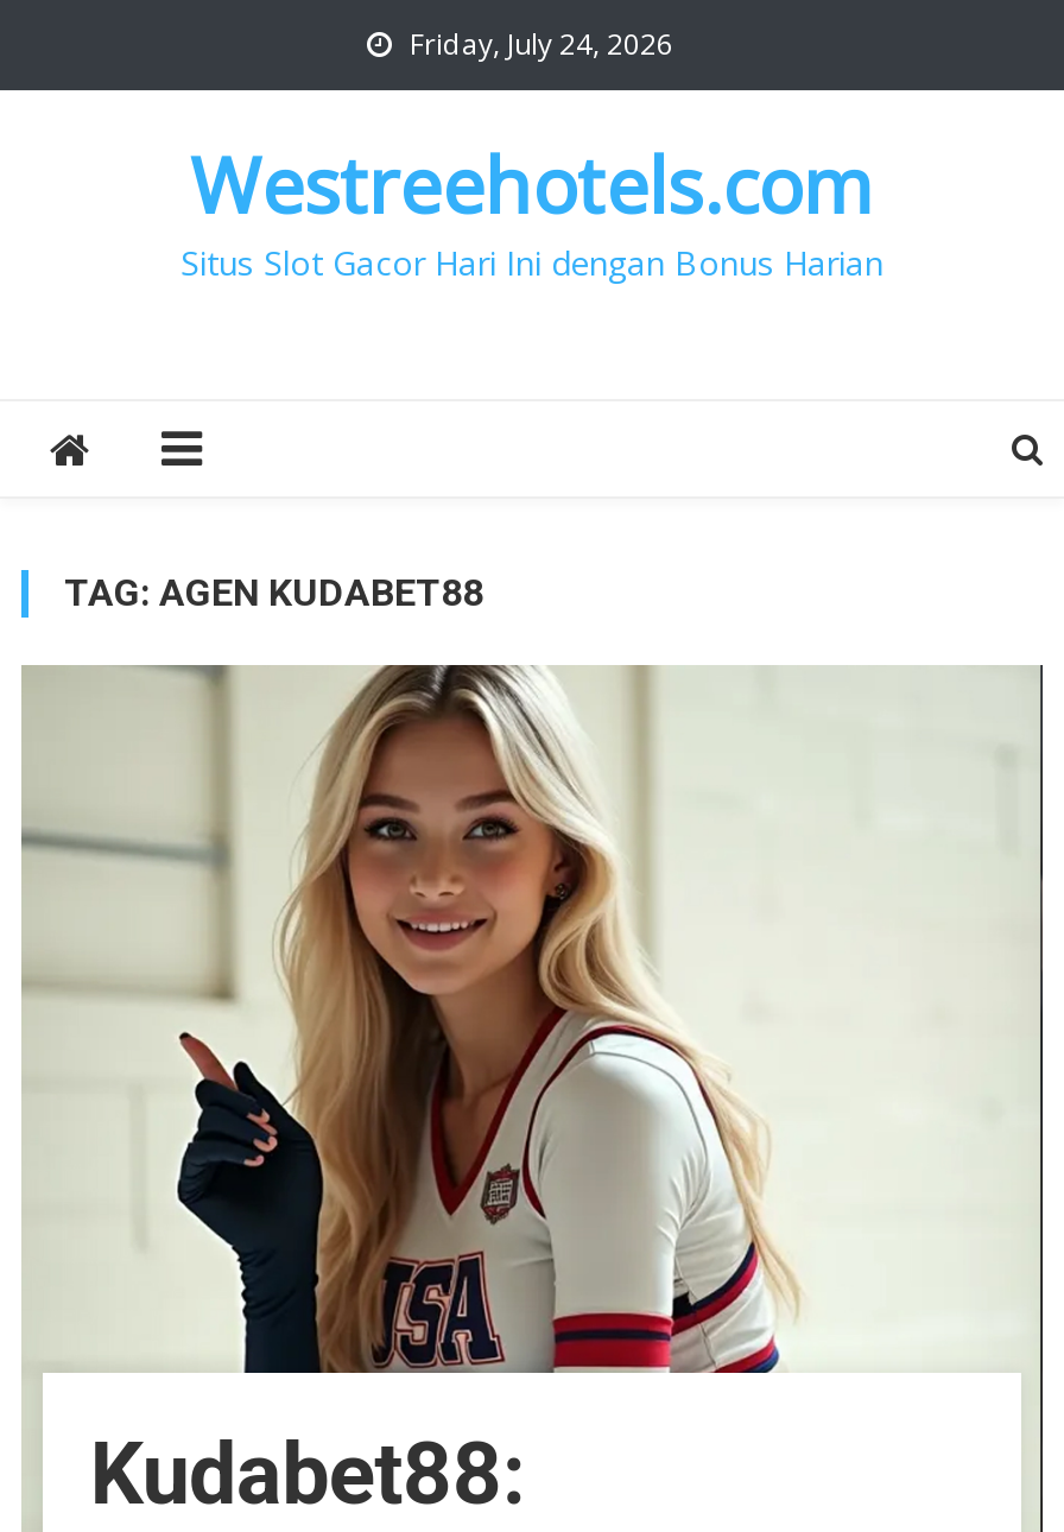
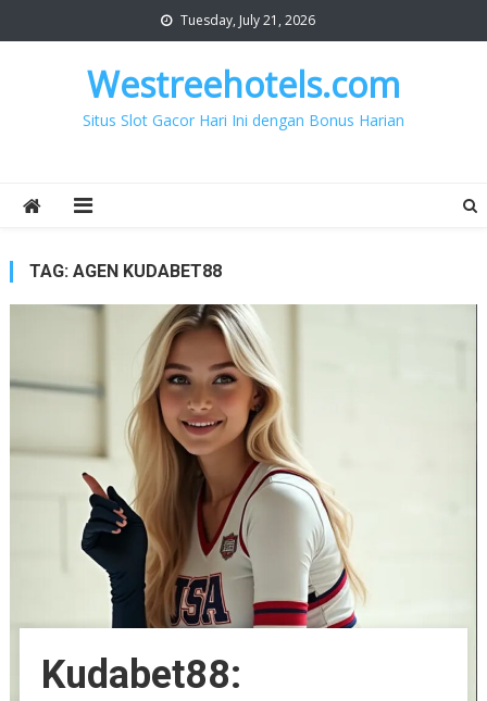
[410,24,673,64] Friday, July 24, 2026 -> [180,11,315,29] Tuesday, July 21, 2026

